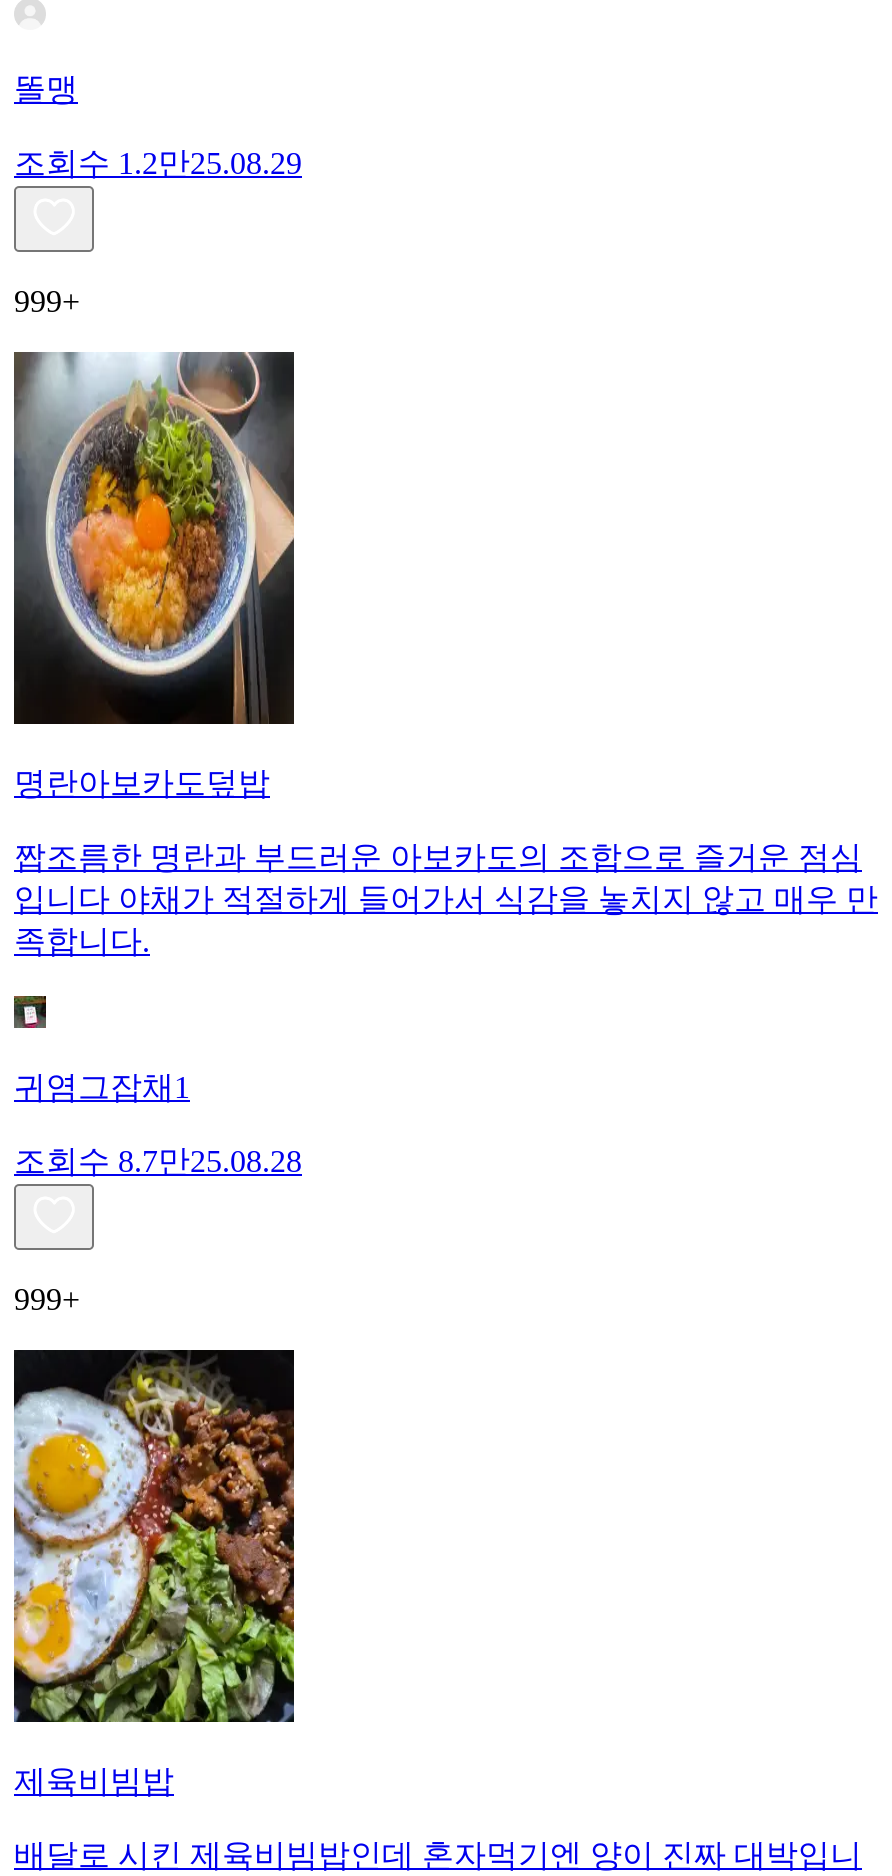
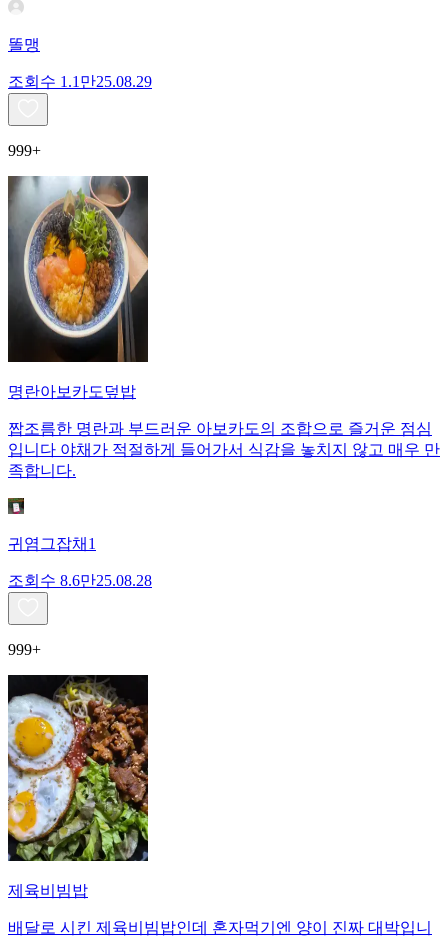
[14,145,302,179] 조회수 1.2만 25.08.29 -> [8,73,152,90] 조회수 1.1만 25.08.29
[14,1143,302,1177] 조회수 8.7만 25.08.28 -> [8,572,152,589] 조회수 8.6만 25.08.28

